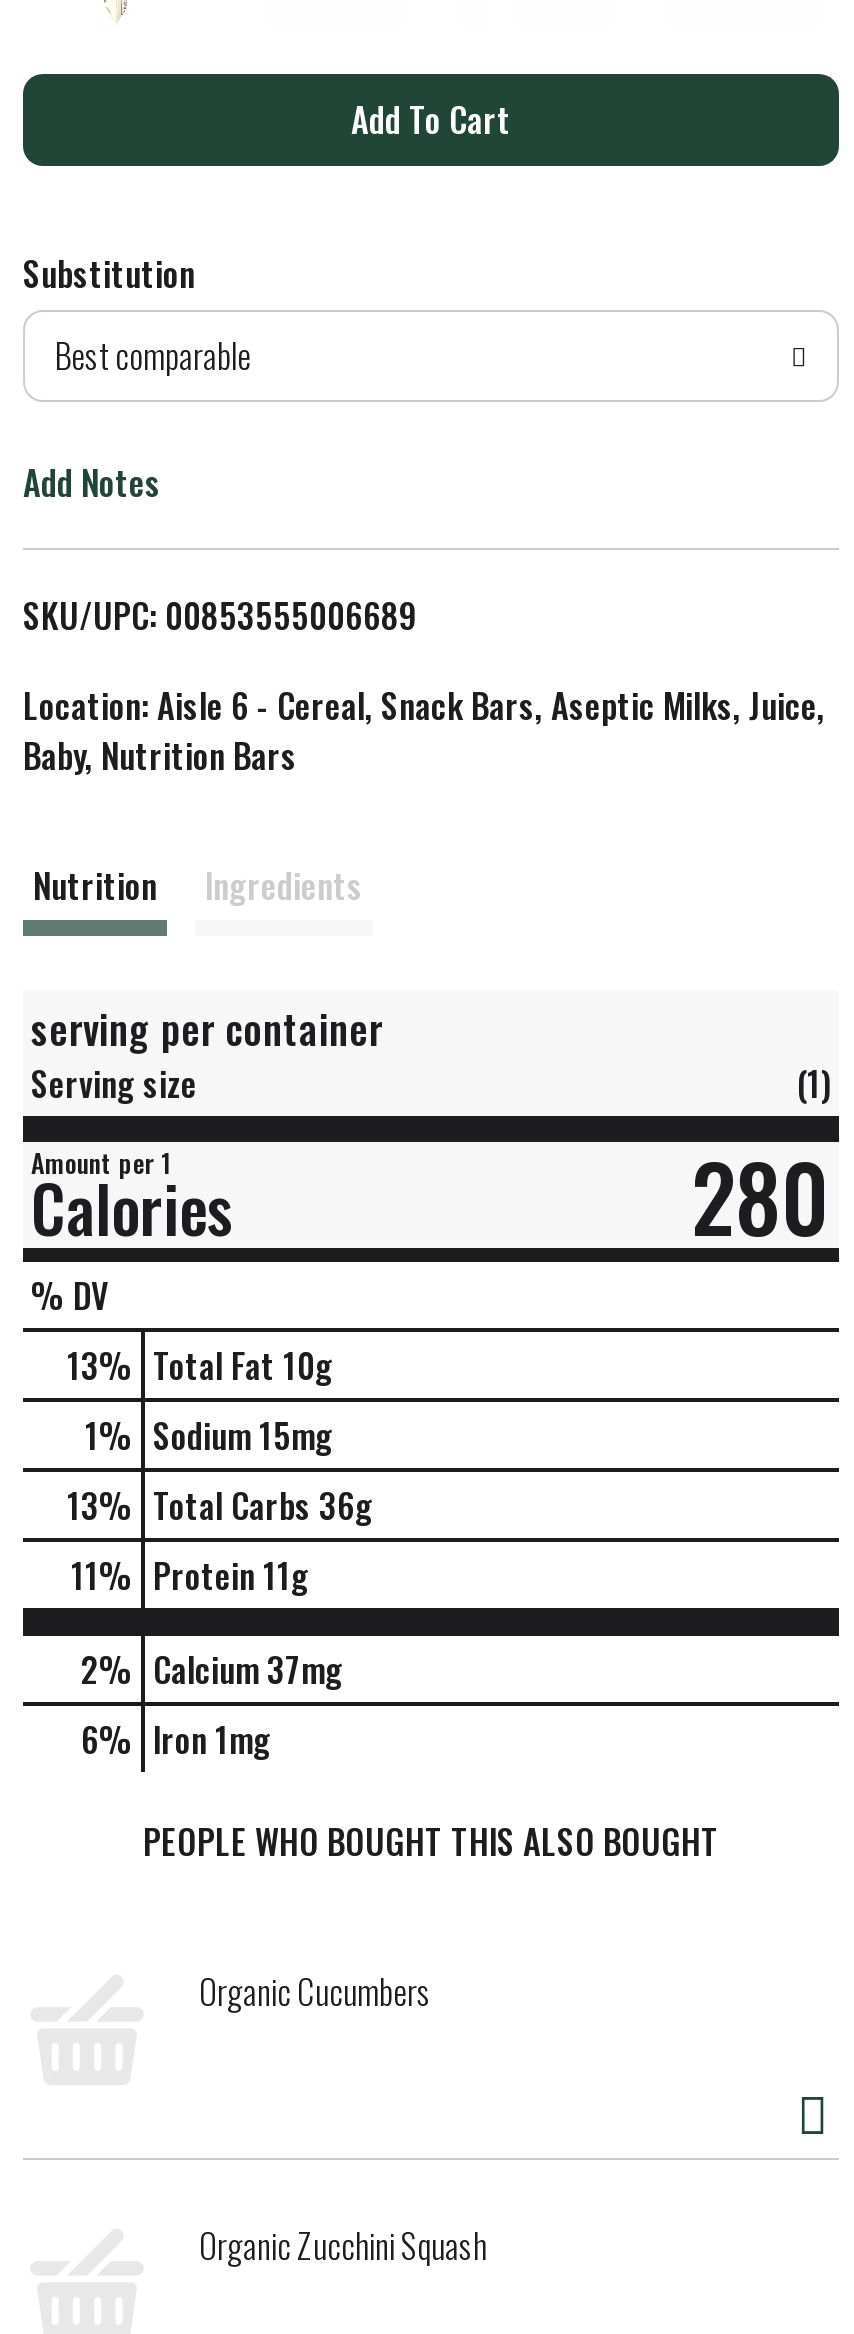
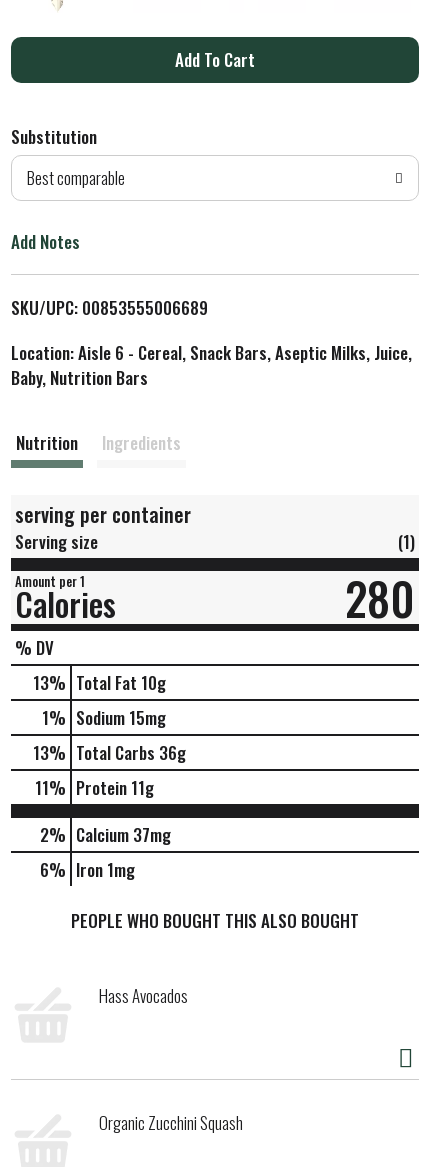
[199,1966,431,2016] Organic Cucumbers -> [99,983,188,1008] Hass Avocados

